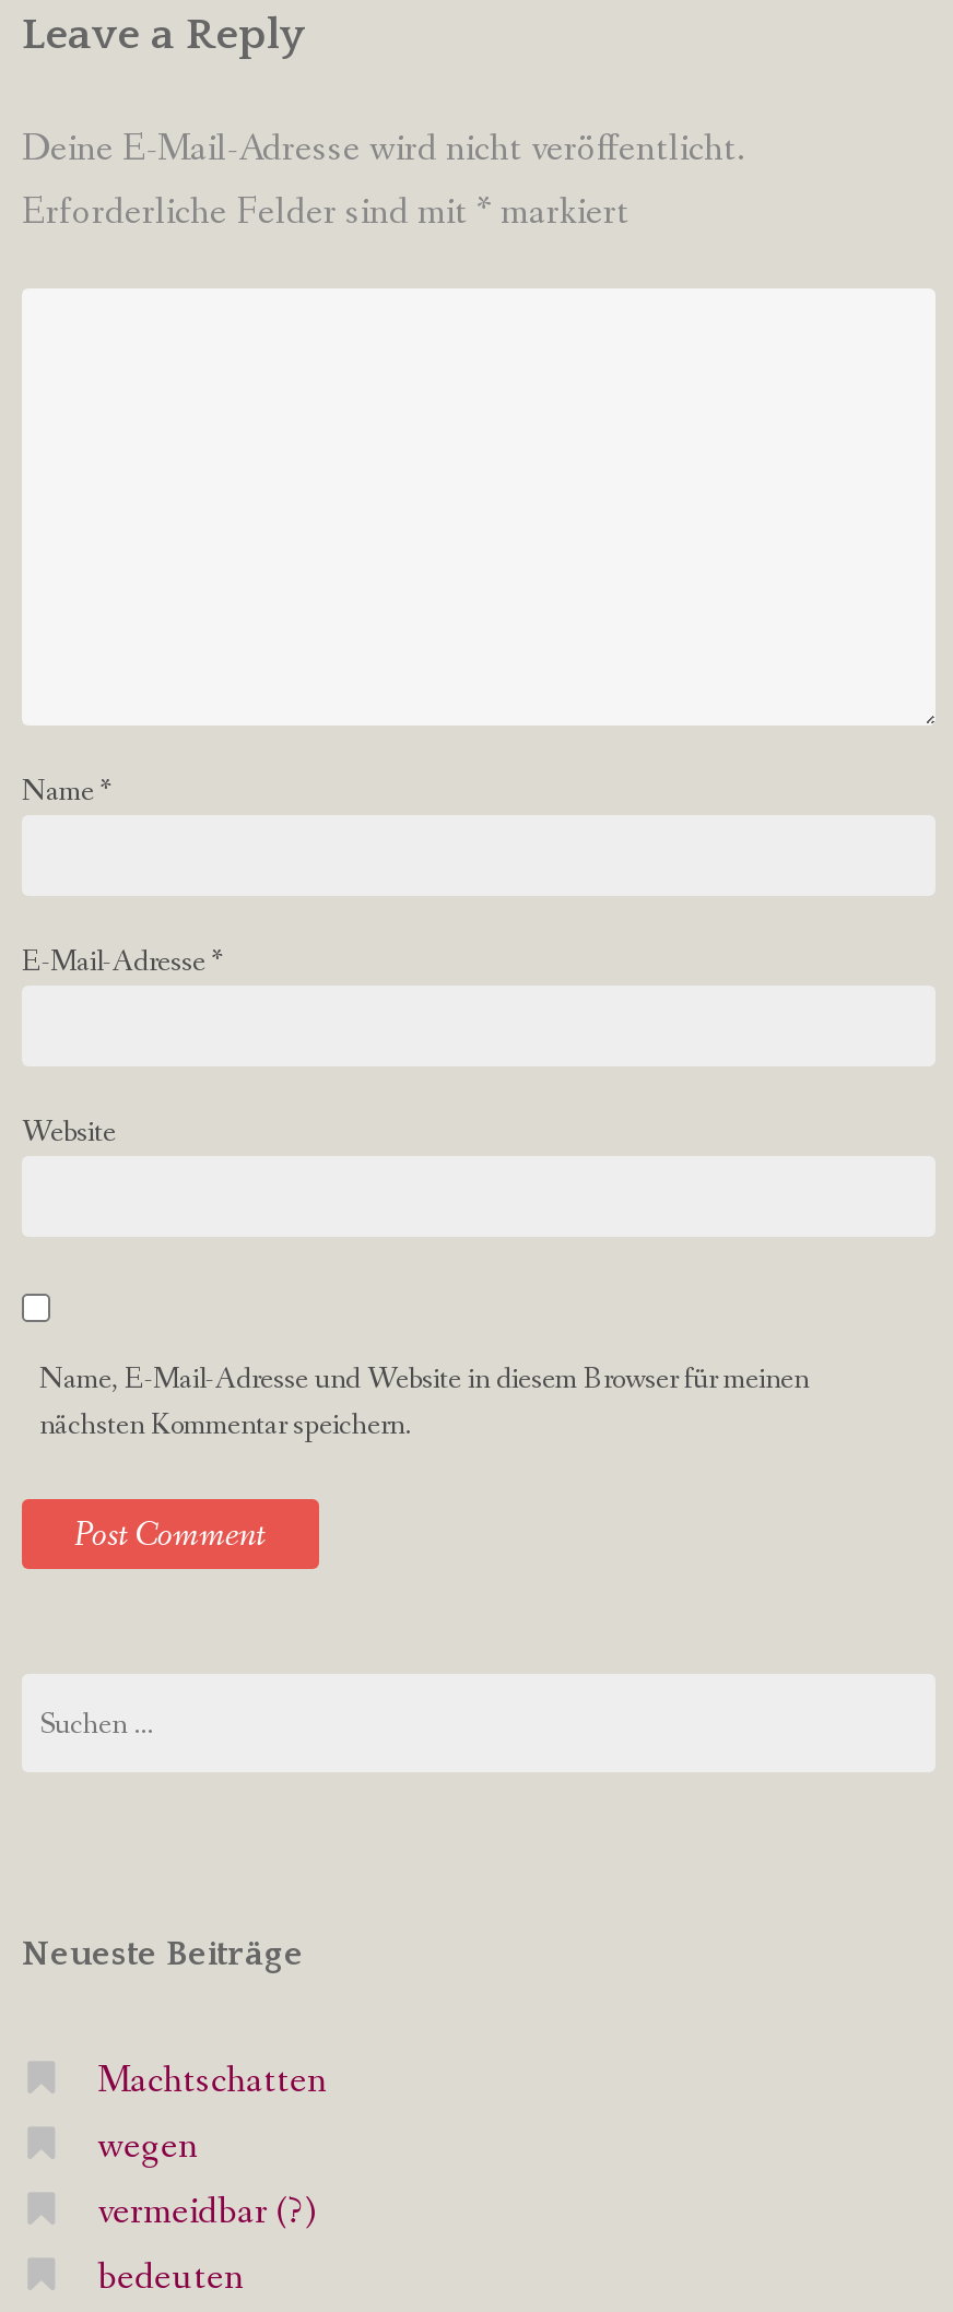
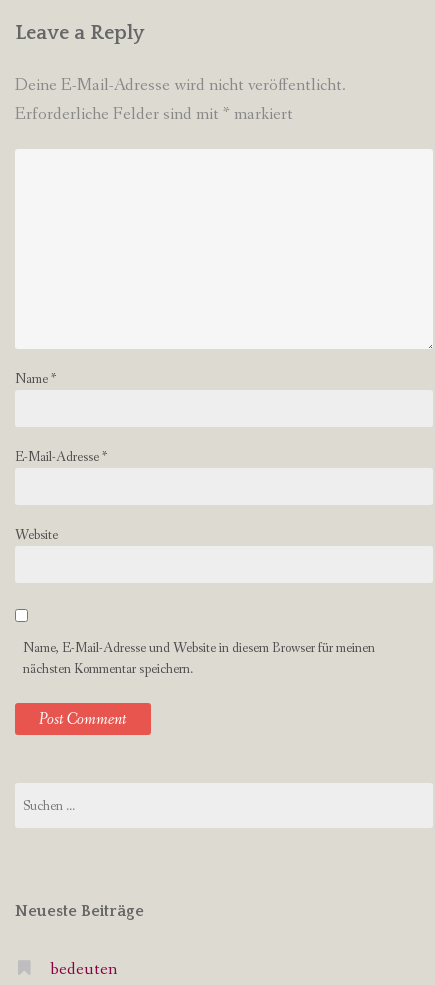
[97,2057,327,2239] Machtschatten | wegen | vermeidbar (?) -> none

